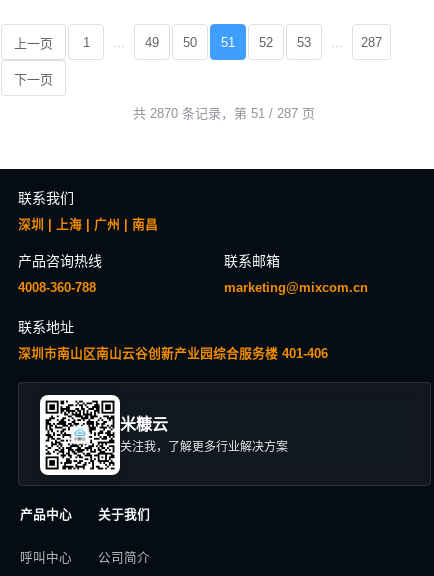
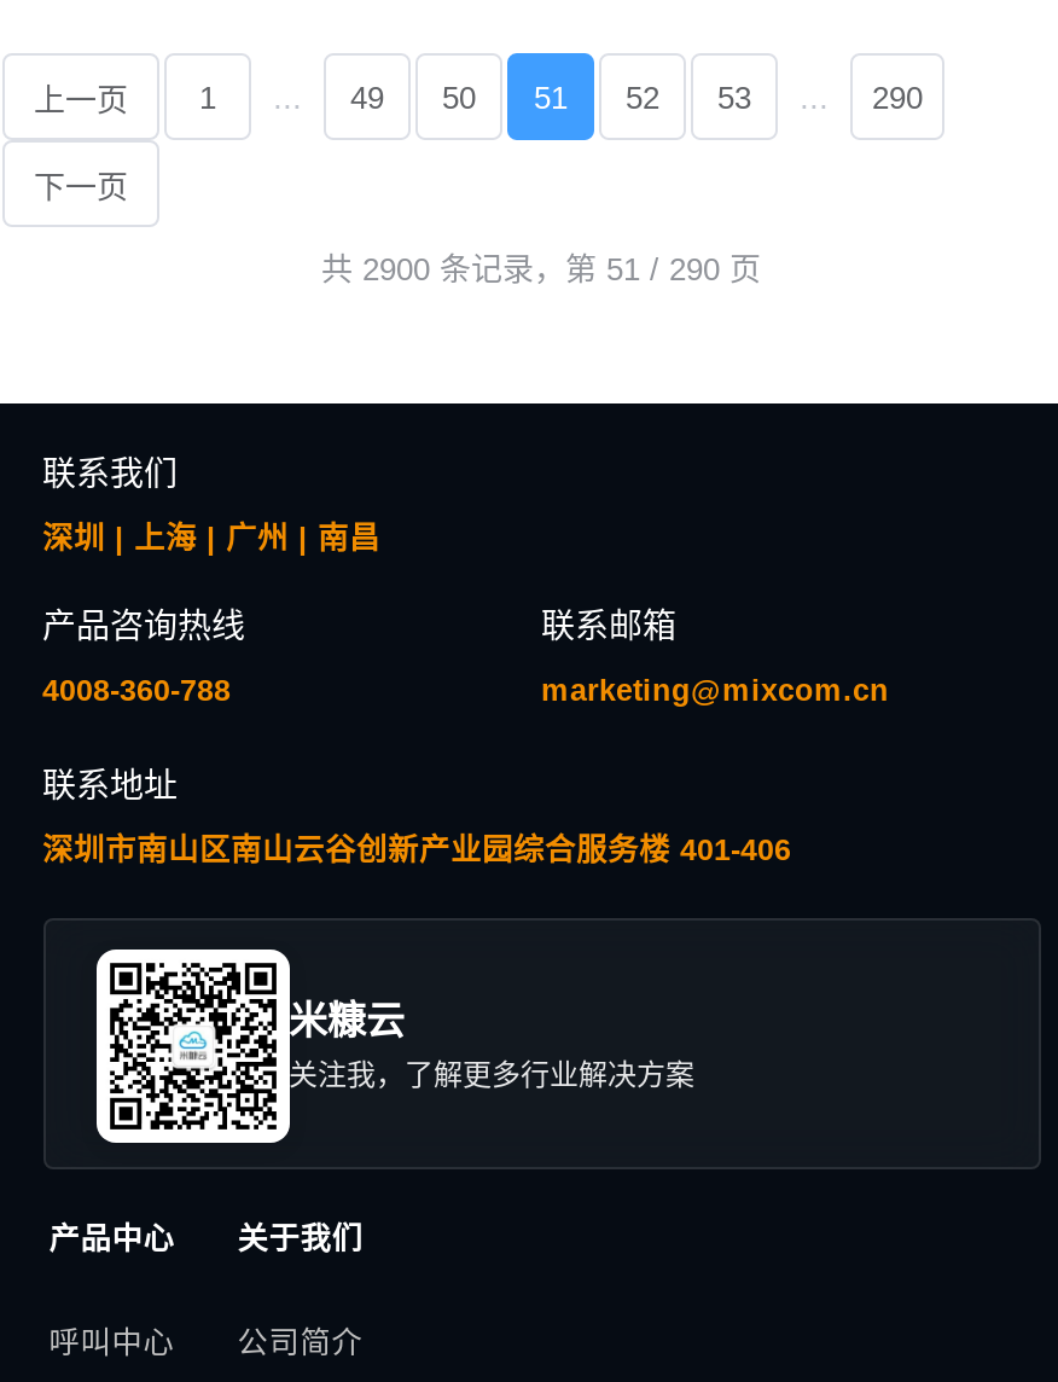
[361,34,382,49] 287 -> [872,79,923,115] 290
[133,106,315,121] 共 2870 条记录，第 51 / 287 页 -> [321,251,761,288] 共 2900 条记录，第 51 / 290 页

